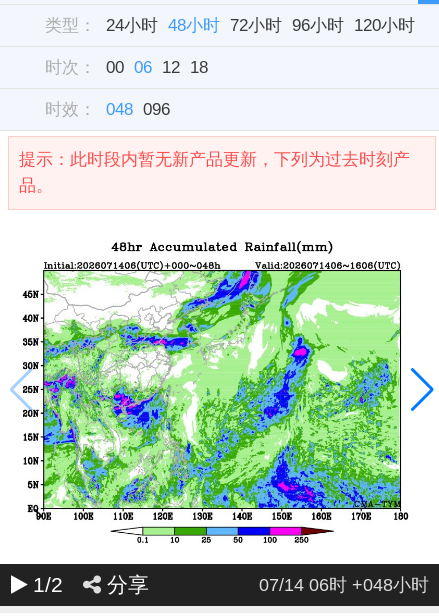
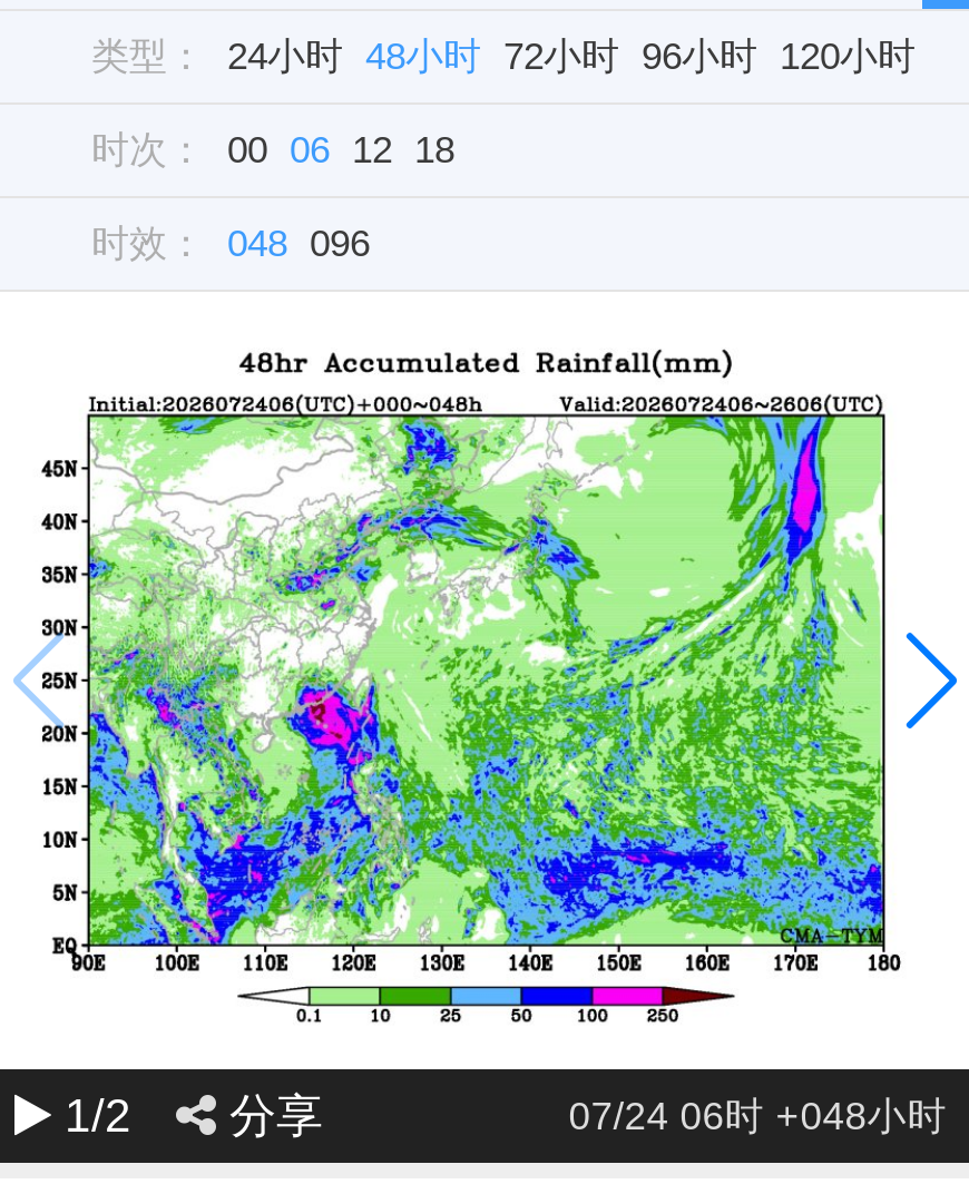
[19,150,410,195] 提示：此时段内暂无新产品更新，下列为过去时刻产 | 品。 -> none
[43,264,401,509] [image] -> [87,399,884,949] [image]
[259,575,429,595] 07/14 06时 +048小时 -> [568,1094,947,1138] 07/24 06时 +048小时

